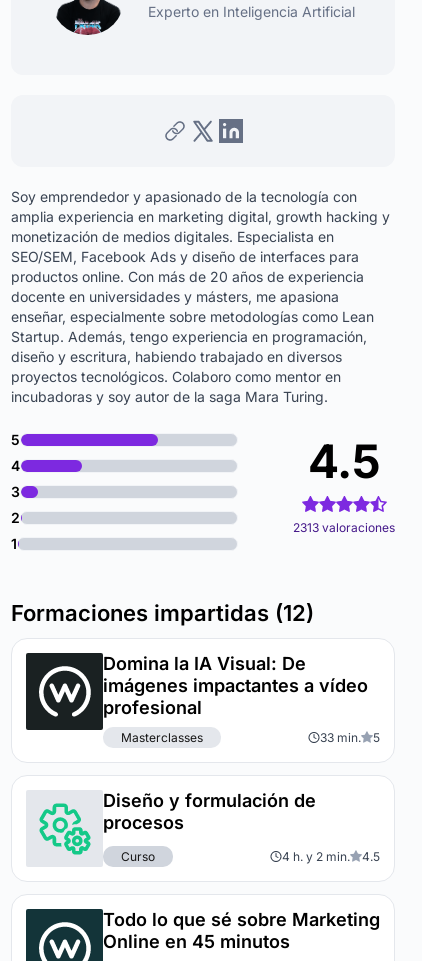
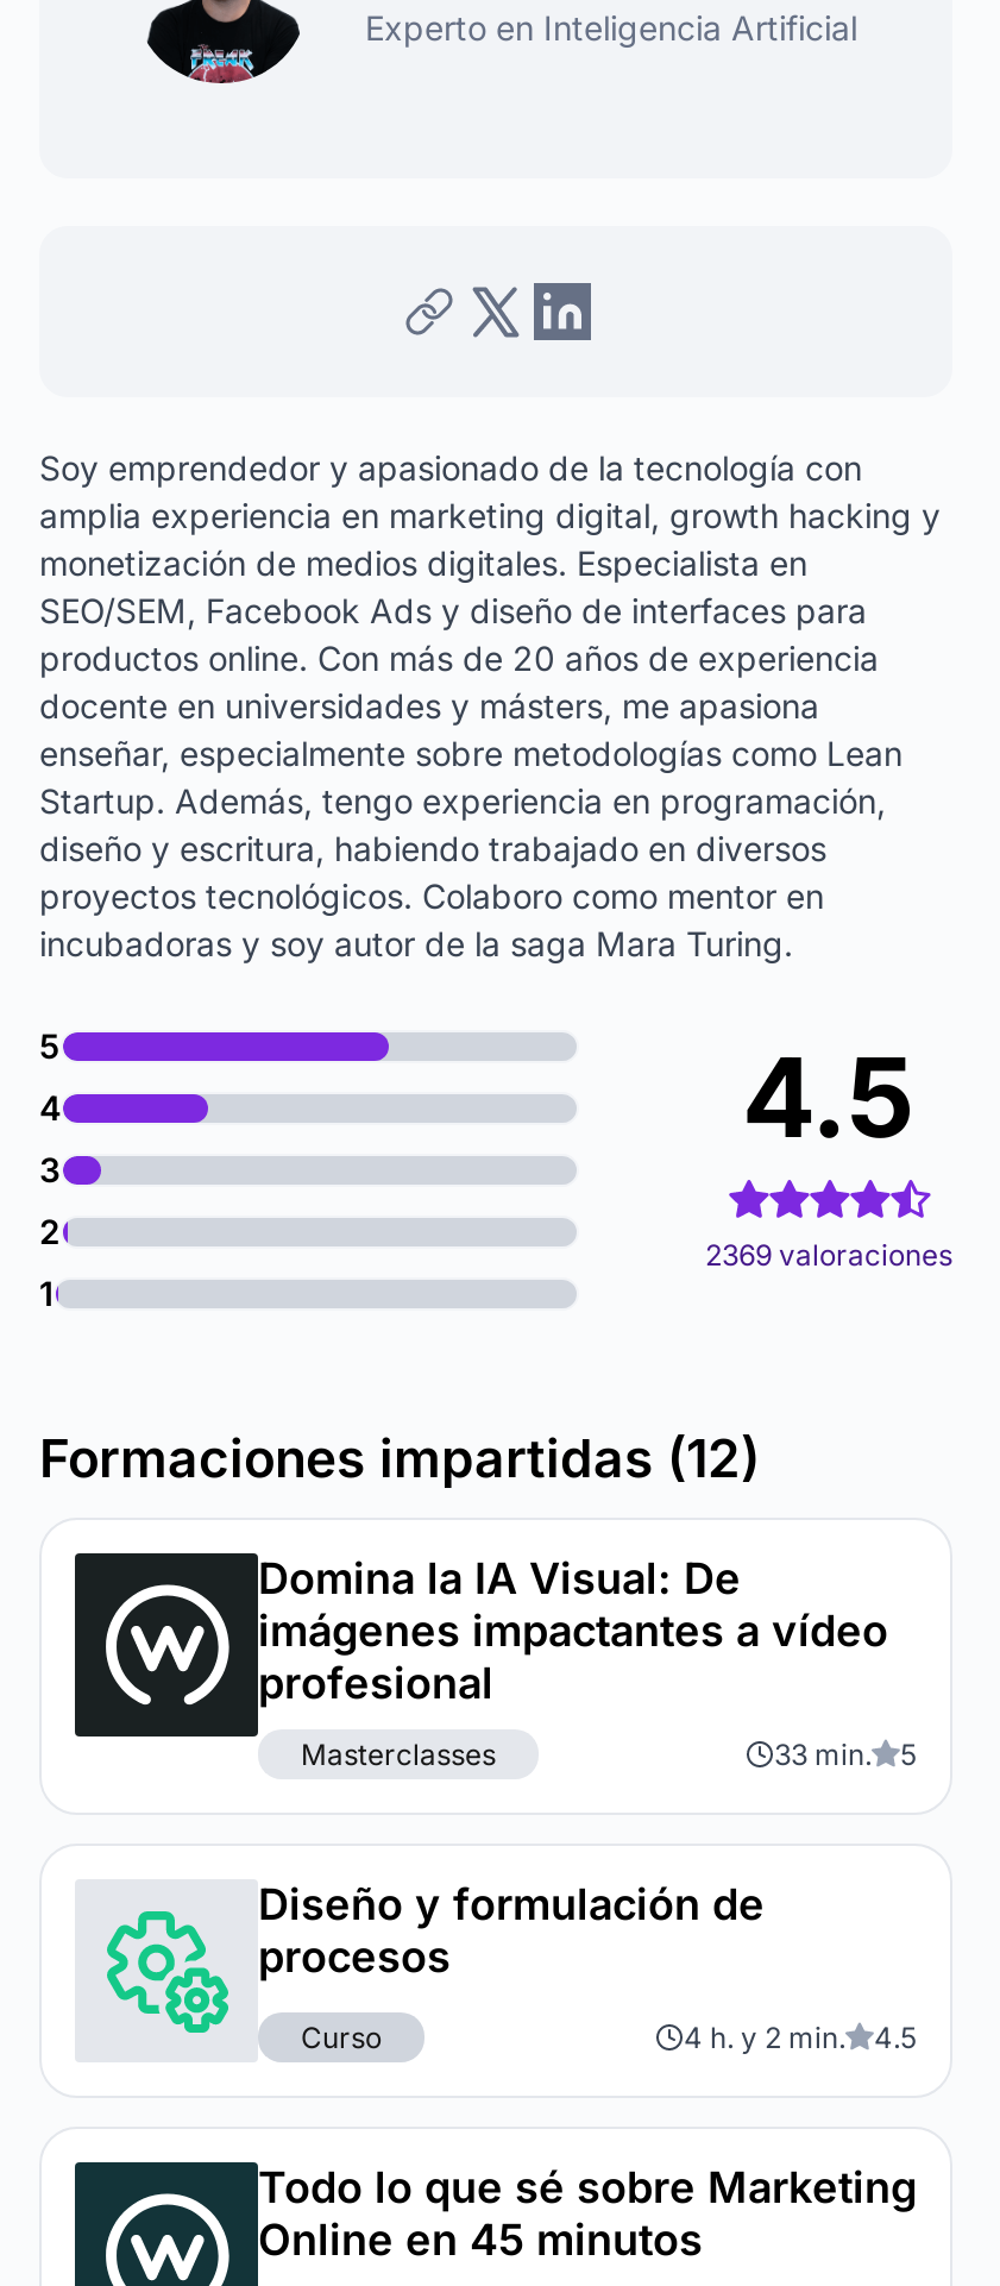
[293,520,395,535] 2313 valoraciones -> [705,1237,952,1273] 2369 valoraciones

